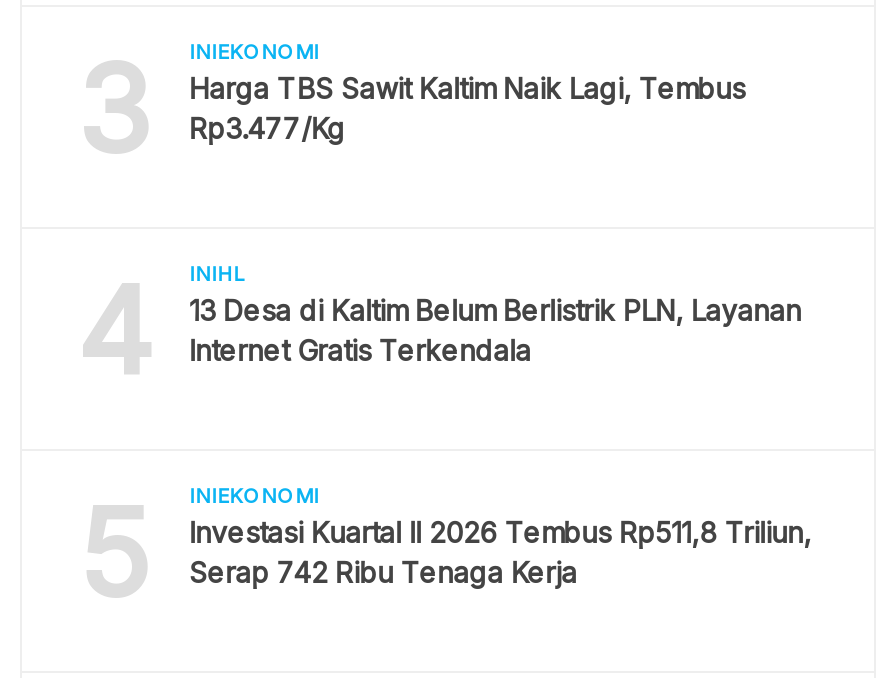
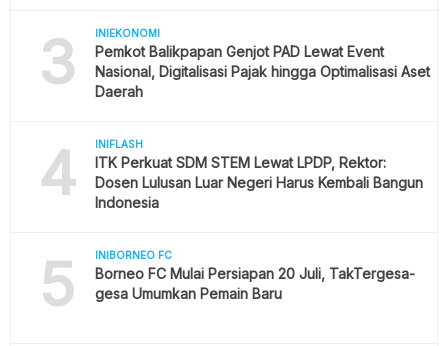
[189,70,745,144] Harga TBS Sawit Kaltim Naik Lagi, Tembus | Rp3.477/Kg -> [95,42,430,99] Pemkot Balikpapan Genjot PAD Lewat Event | Nasional, Digitalisasi Pajak hingga Optimalisasi Aset | Daerah
[189,260,801,366] INIHL | 13 Desa di Kaltim Belum Berlistrik PLN, Layanan | Internet Gratis Terkendala -> [95,137,423,210] INIFLASH | ITK Perkuat SDM STEM Lewat LPDP, Rektor: | Dosen Lulusan Luar Negeri Harus Kembali Bangun | Indonesia
[189,482,811,588] INIEKONOMI | Investasi Kuartal II 2026 Tembus Rp511,8 Triliun, | Serap 742 Ribu Tenaga Kerja -> [95,248,415,301] INIBORNEO FC | Borneo FC Mulai Persiapan 20 Juli, TakTergesa- | gesa Umumkan Pemain Baru

